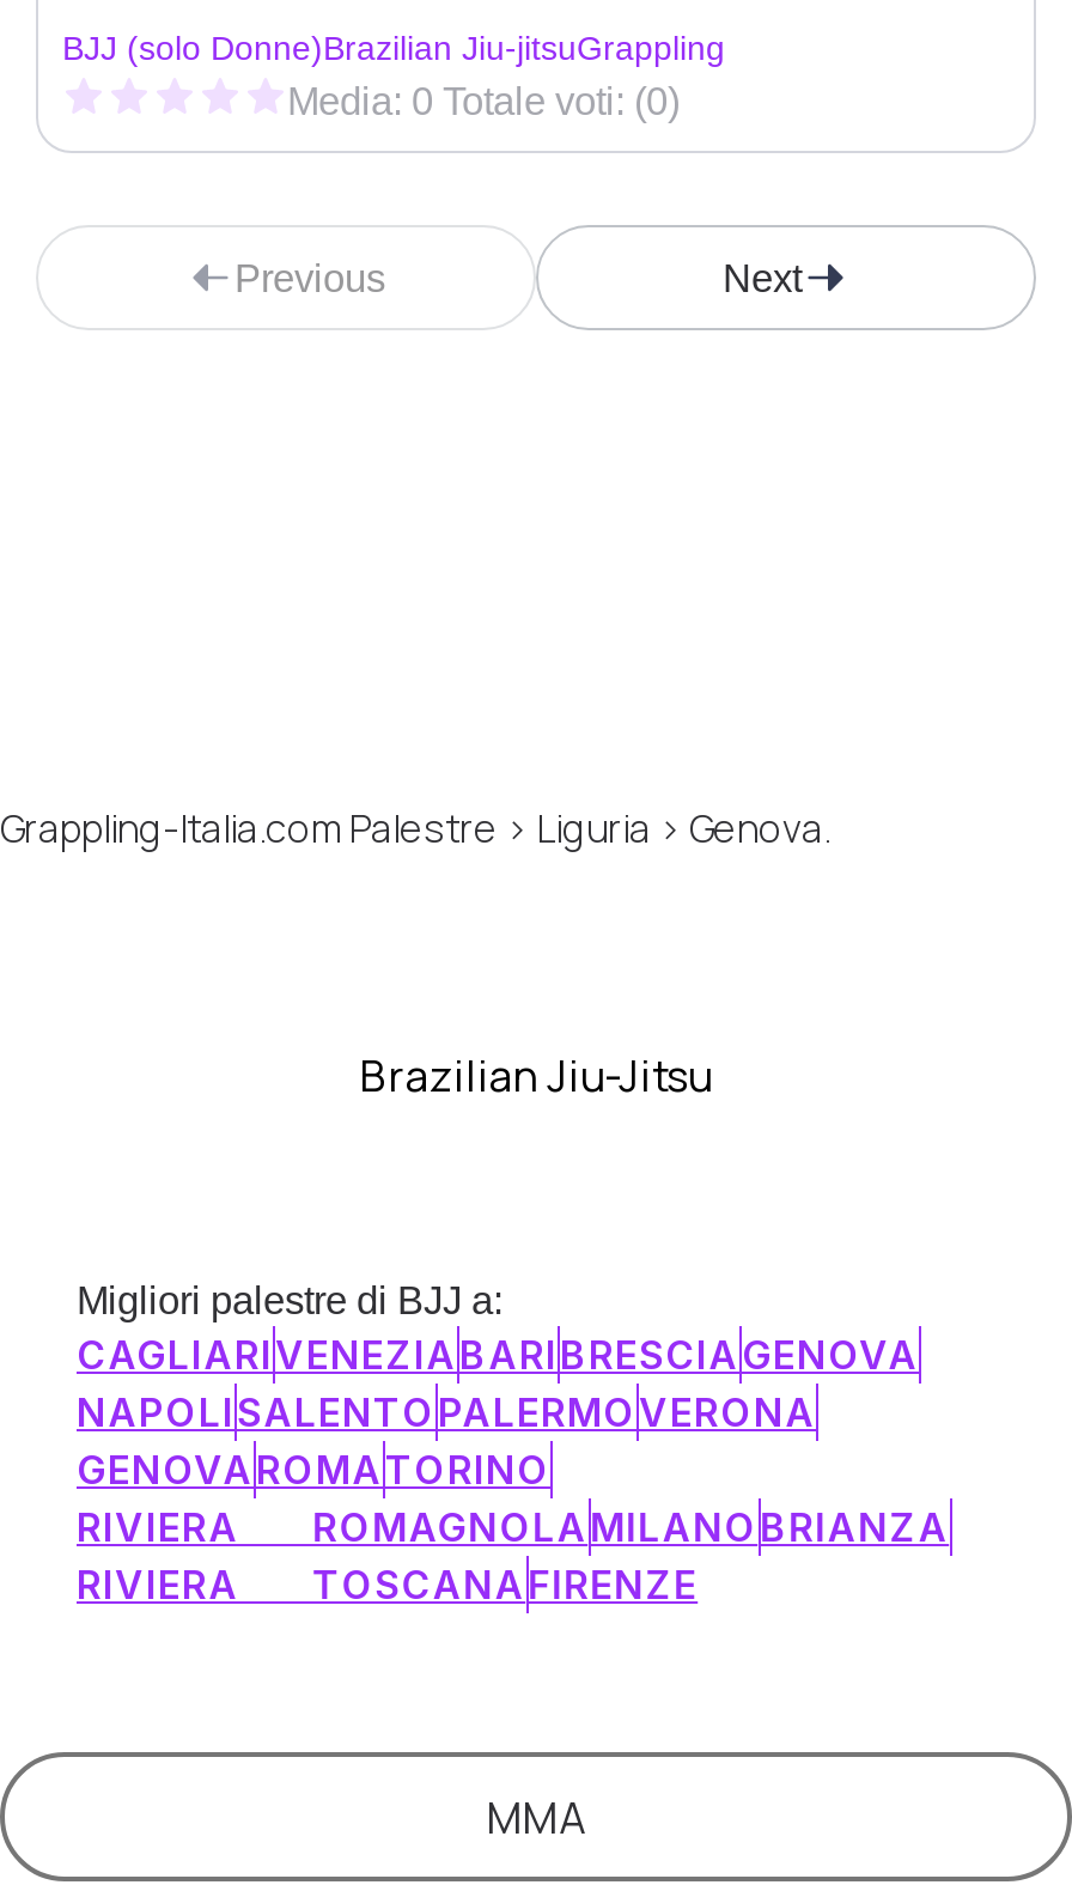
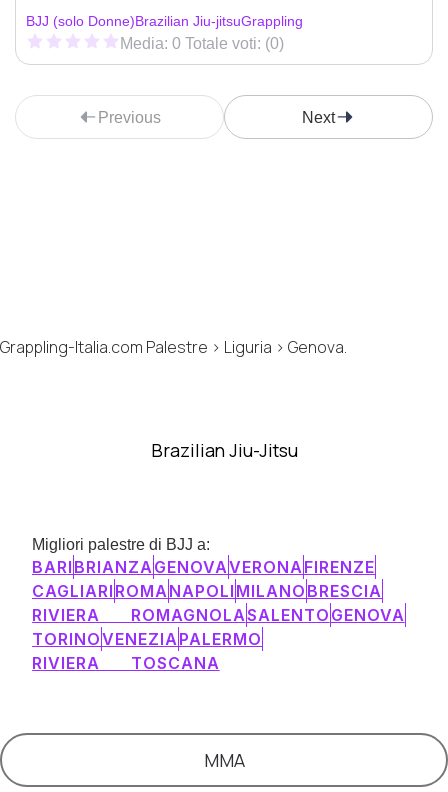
[77,1330,949,1607] CAGLIARIVENEZIABARIBRESCIAGENOVA | NAPOLISALENTOPALERMOVERONA | GENOVAROMATORINO | RIVIERA ROMAGNOLAMILANOBRIANZA | RIVIERA TOSCANAFIRENZE -> [32,556,405,672] BARIBRIANZAGENOVAVERONAFIRENZE | CAGLIARIROMANAPOLIMILANOBRESCIA | RIVIERA ROMAGNOLASALENTOGENOVA | TORINOVENEZIAPALERMO | RIVIERA TOSCANA

